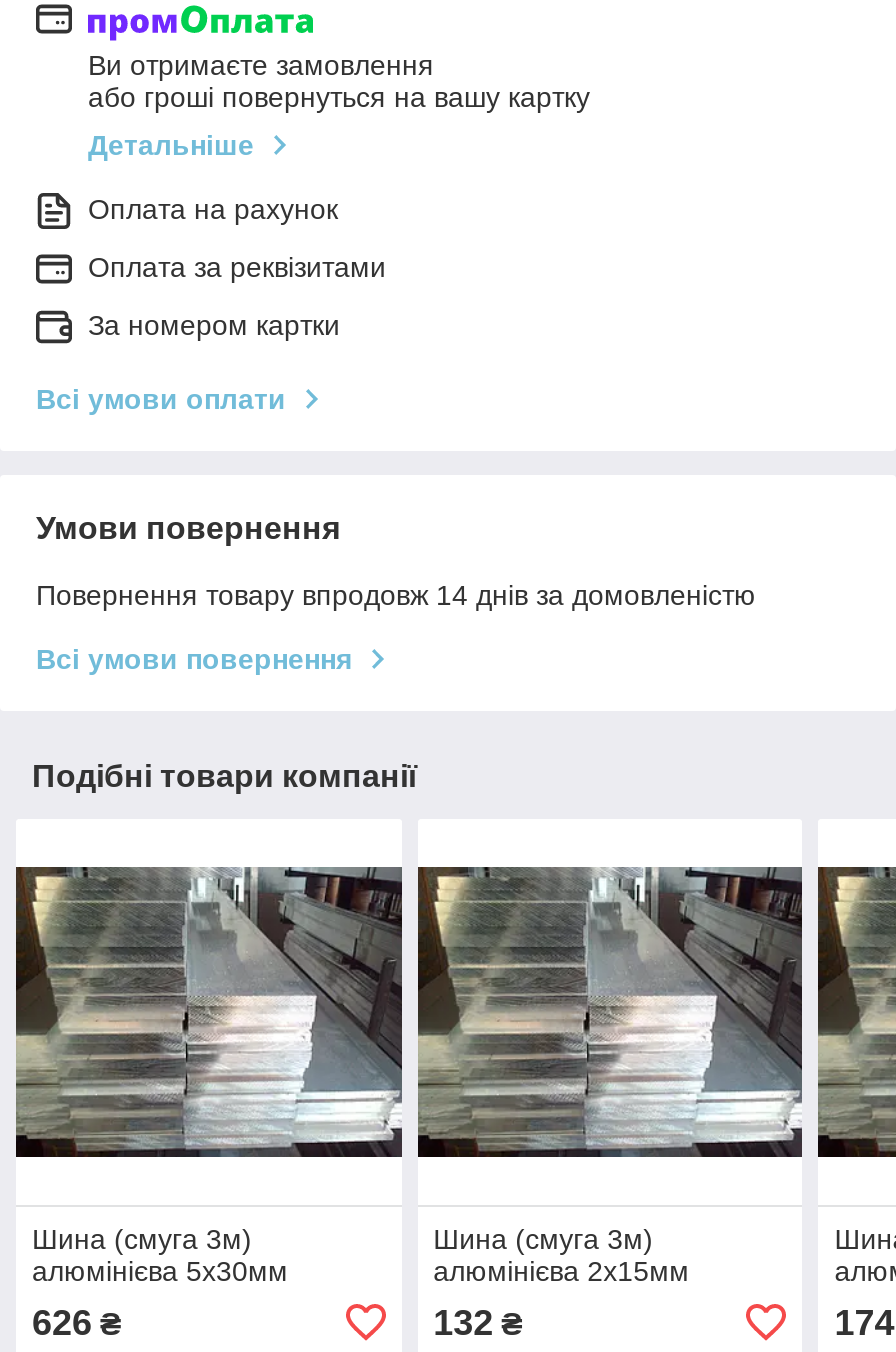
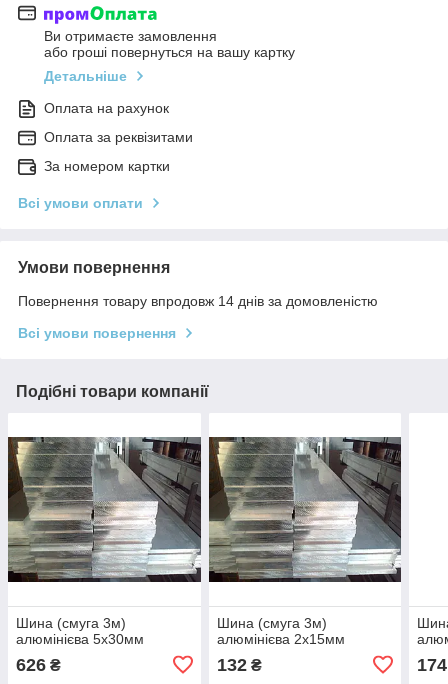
[816,865,890,1159] [image] -> none

